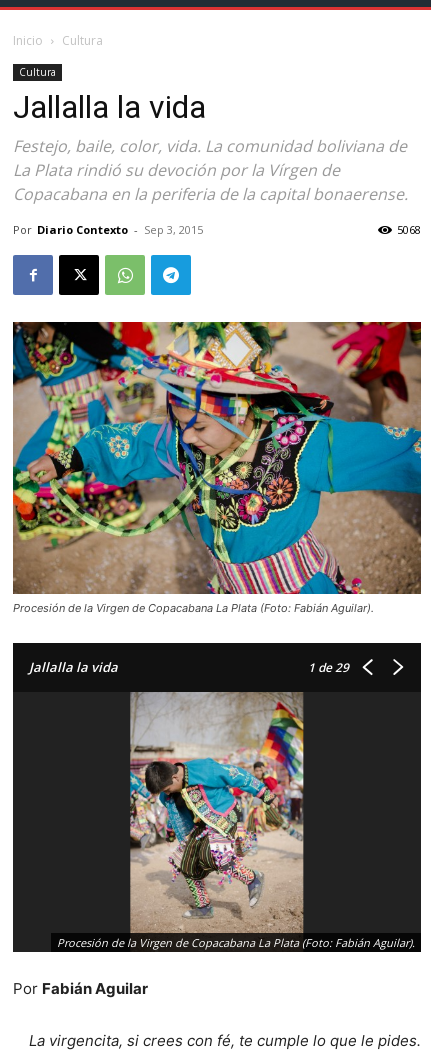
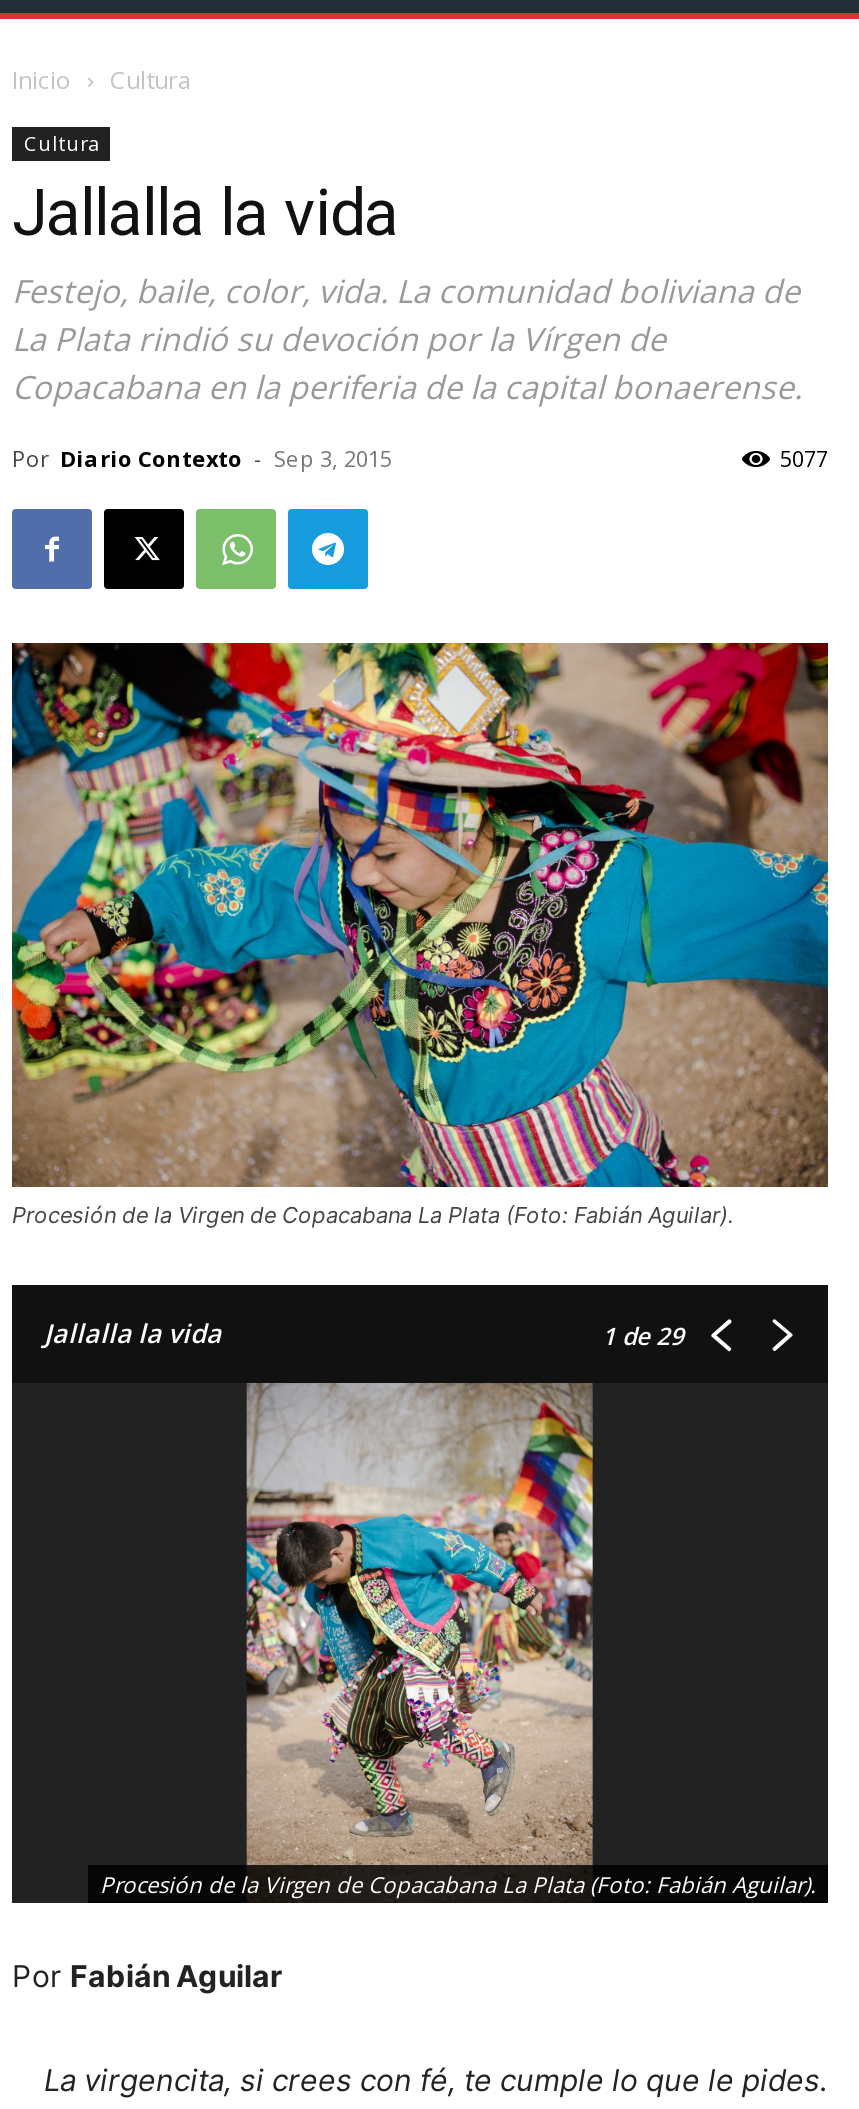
[397,222,421,237] 5068 -> [780,443,828,473] 5077

